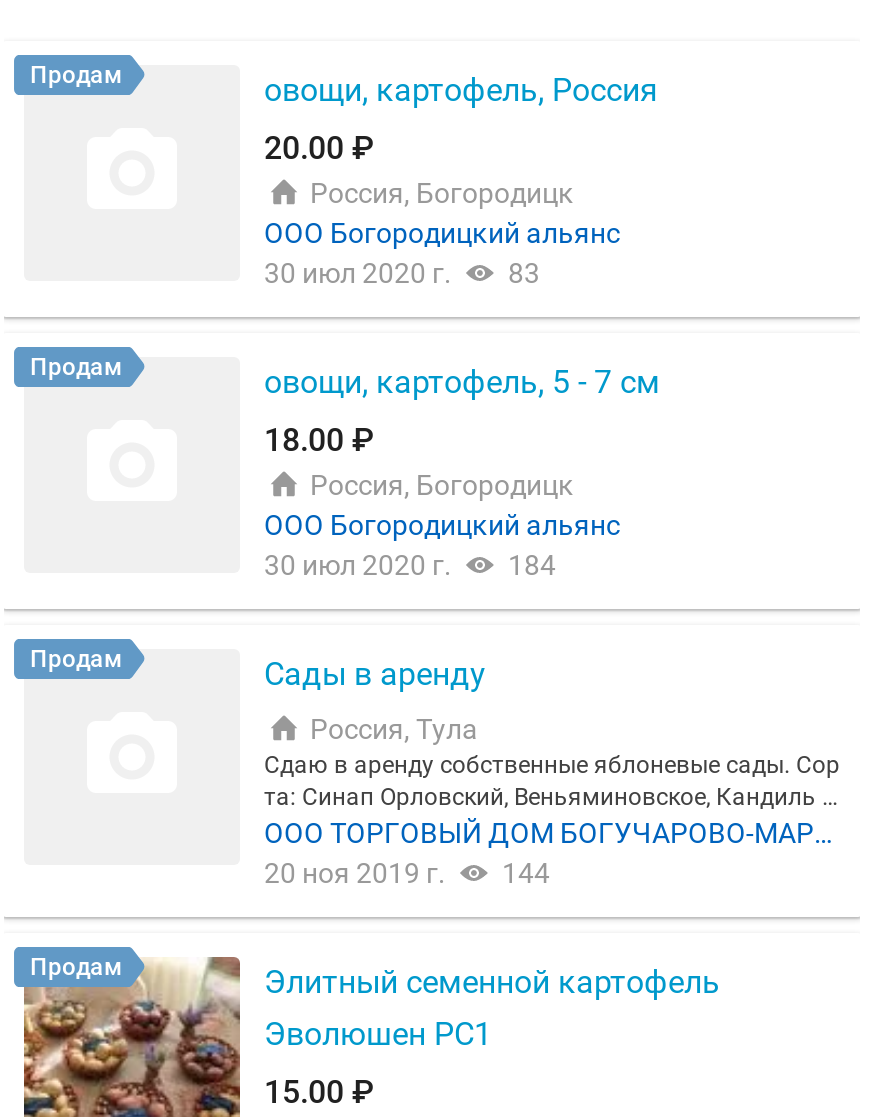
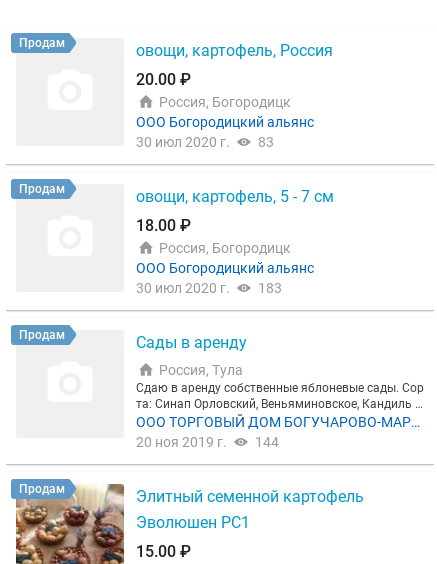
[264,549,556,581] 30 июл 2020 г. 184 -> [136,280,282,296] 30 июл 2020 г. 183

